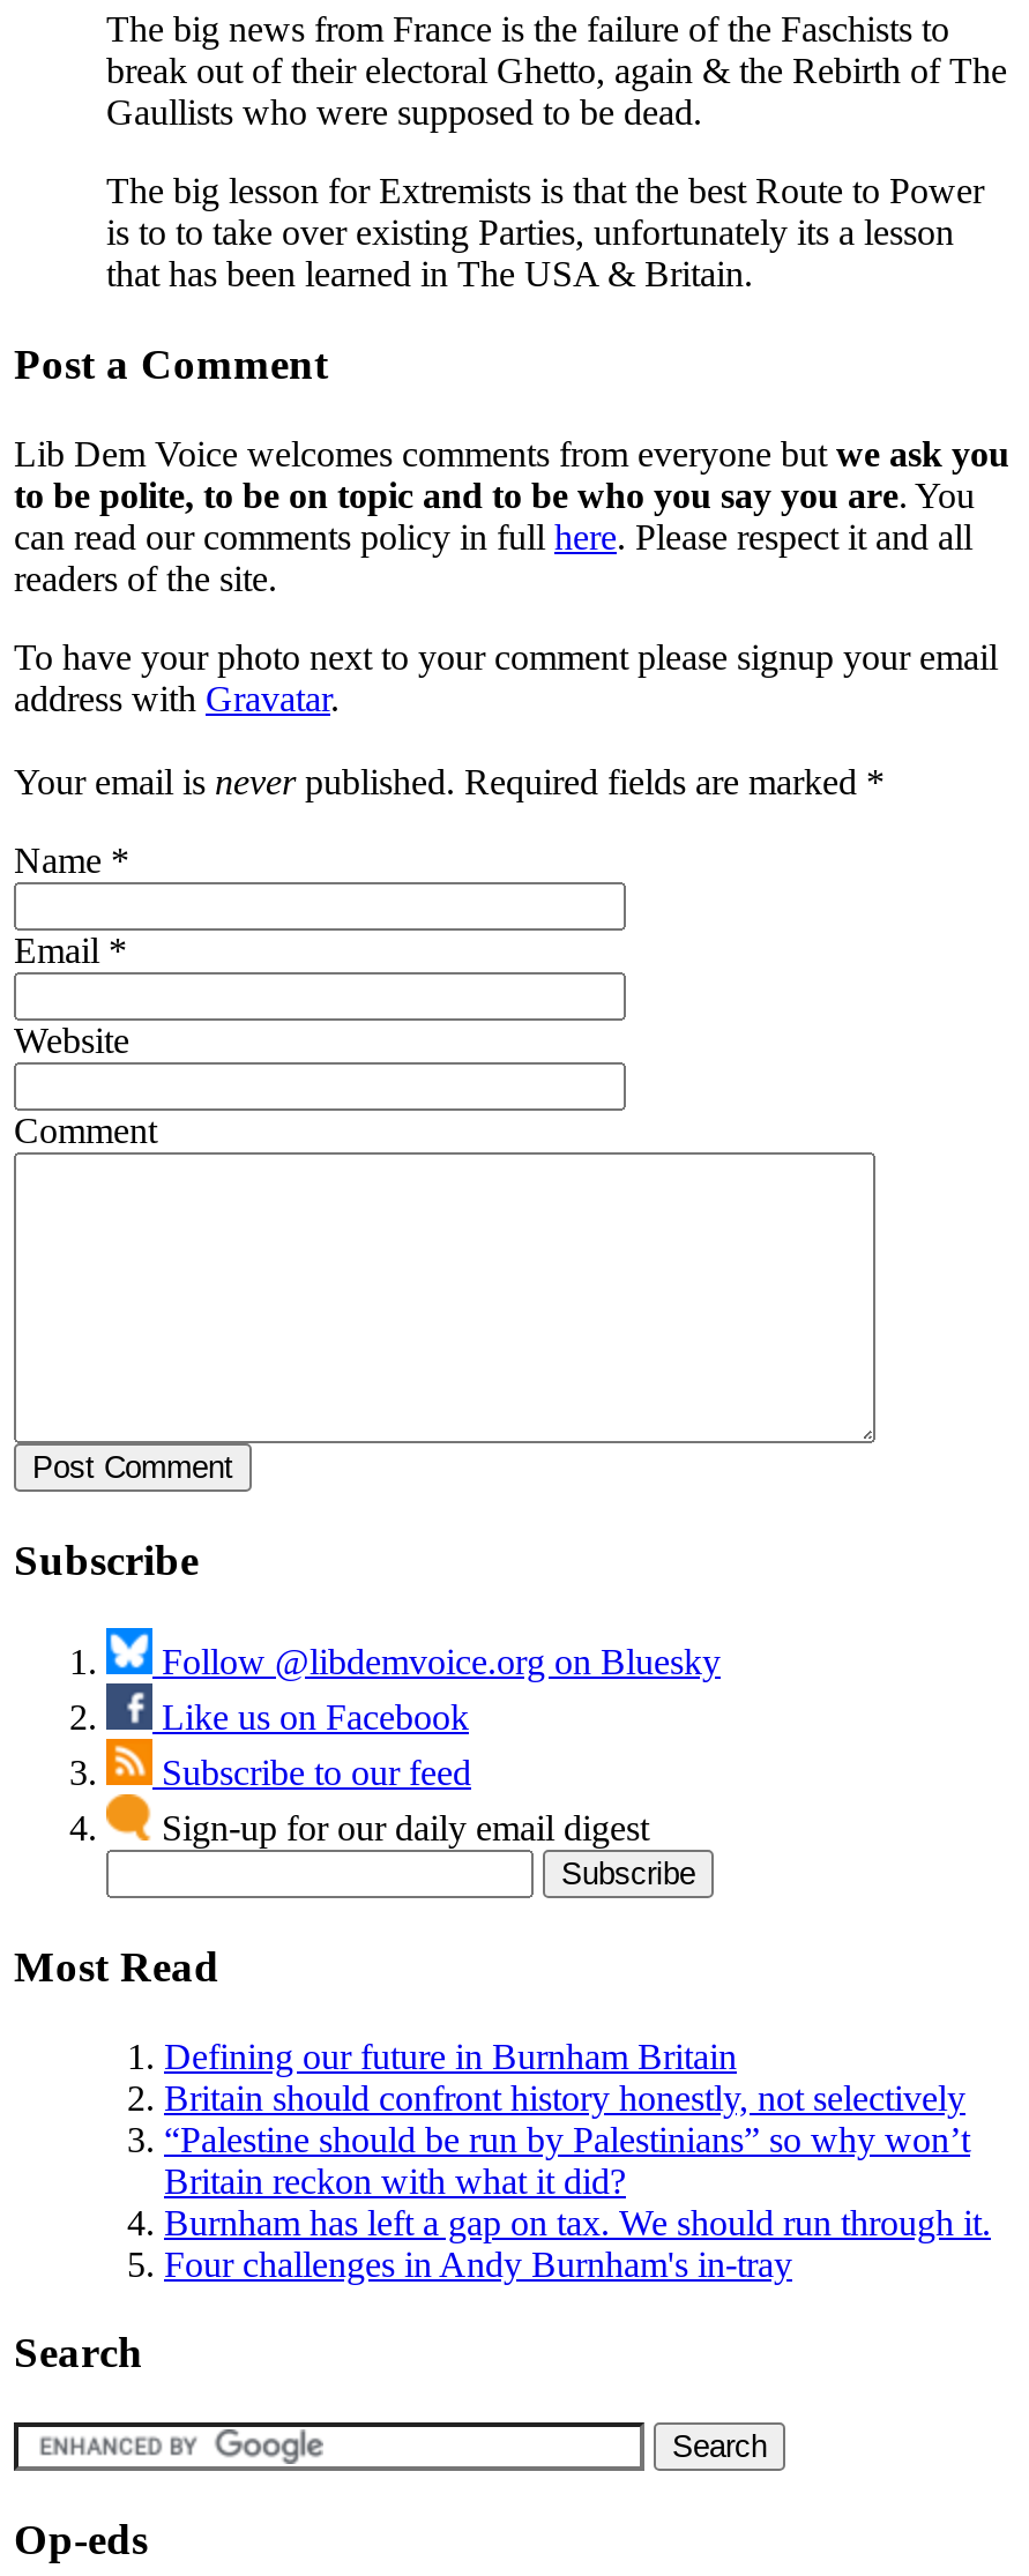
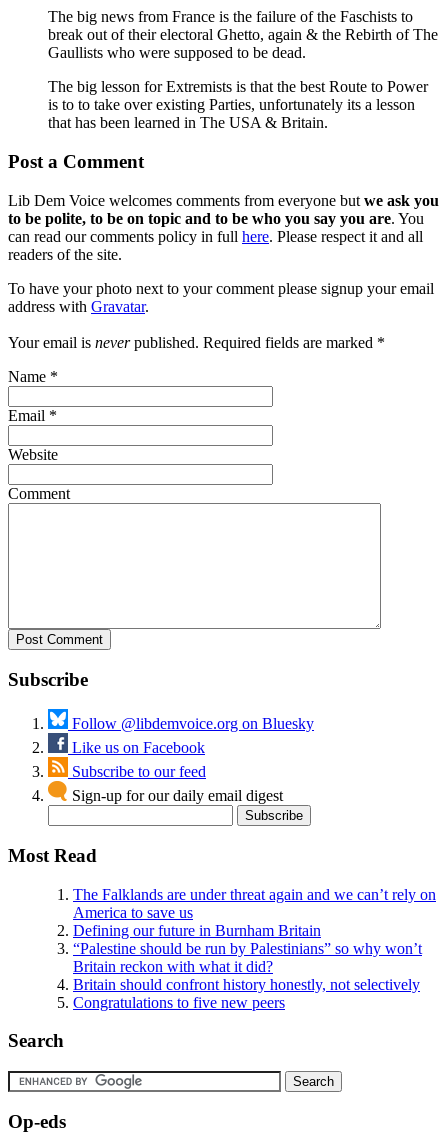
none -> [73,886,436,921] The Falklands are under threat again and we can’t rely on | America to save us
moved [164,2036,737,2075] -> [73,922,321,939]: Defining our future in Burnham Britain
moved [164,2078,965,2117] -> [73,976,420,993]: Britain should confront history honestly, not selectively
[164,2202,991,2283] Burnham has left a gap on tax. We should run through it. | Four challenges in Andy Burnham's in-tray -> [73,994,285,1011] Congratulations to five new peers

